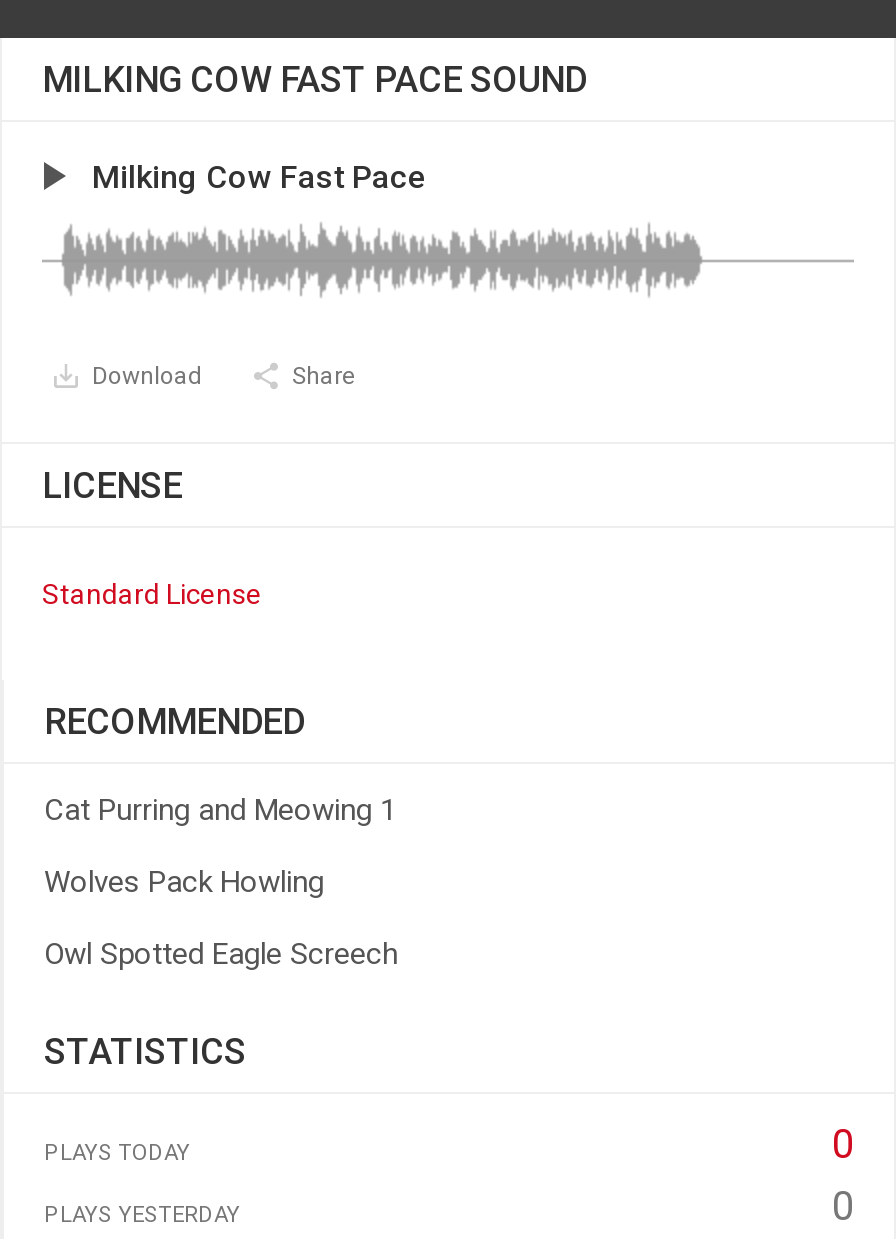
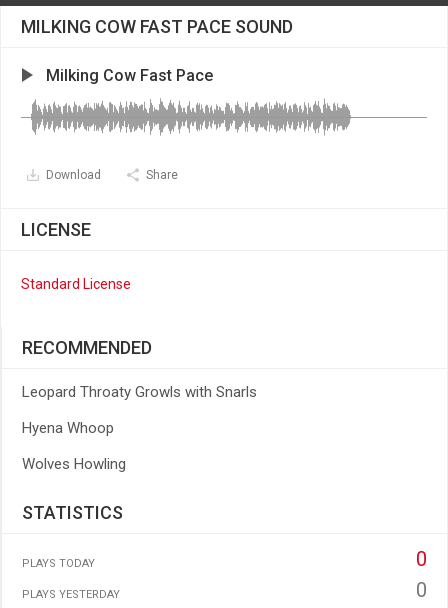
[44,792,396,828] Cat Purring and Meowing 1 -> [22,383,257,401] Leopard Throaty Growls with Snarls
[44,864,324,900] Wolves Pack Howling -> [22,419,114,437] Hyena Whoop
[44,936,398,972] Owl Spotted Eagle Screech -> [22,455,126,473] Wolves Howling

